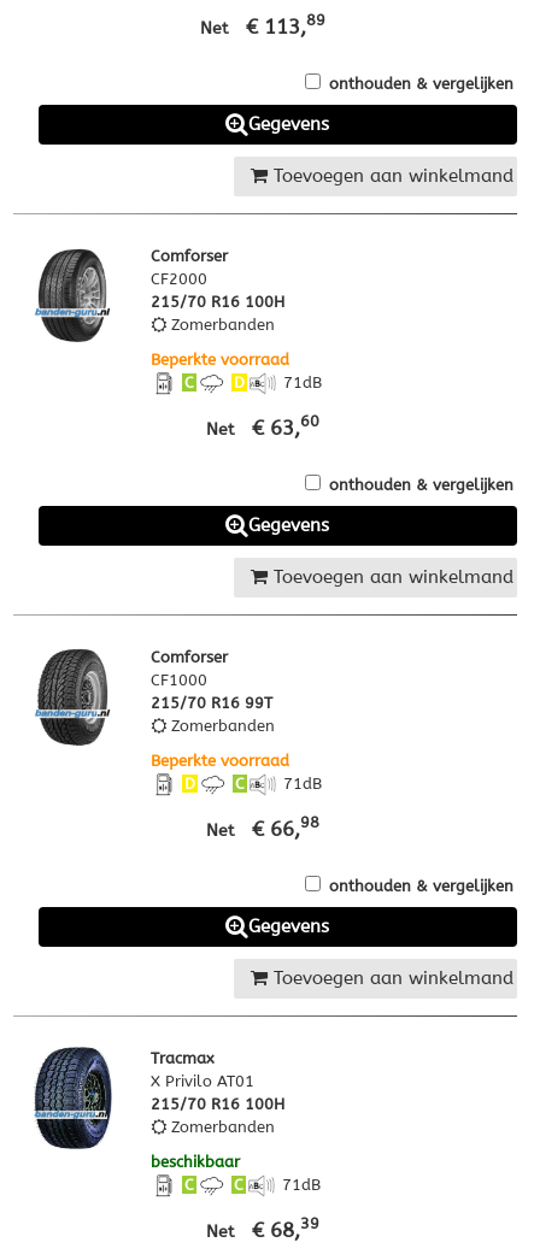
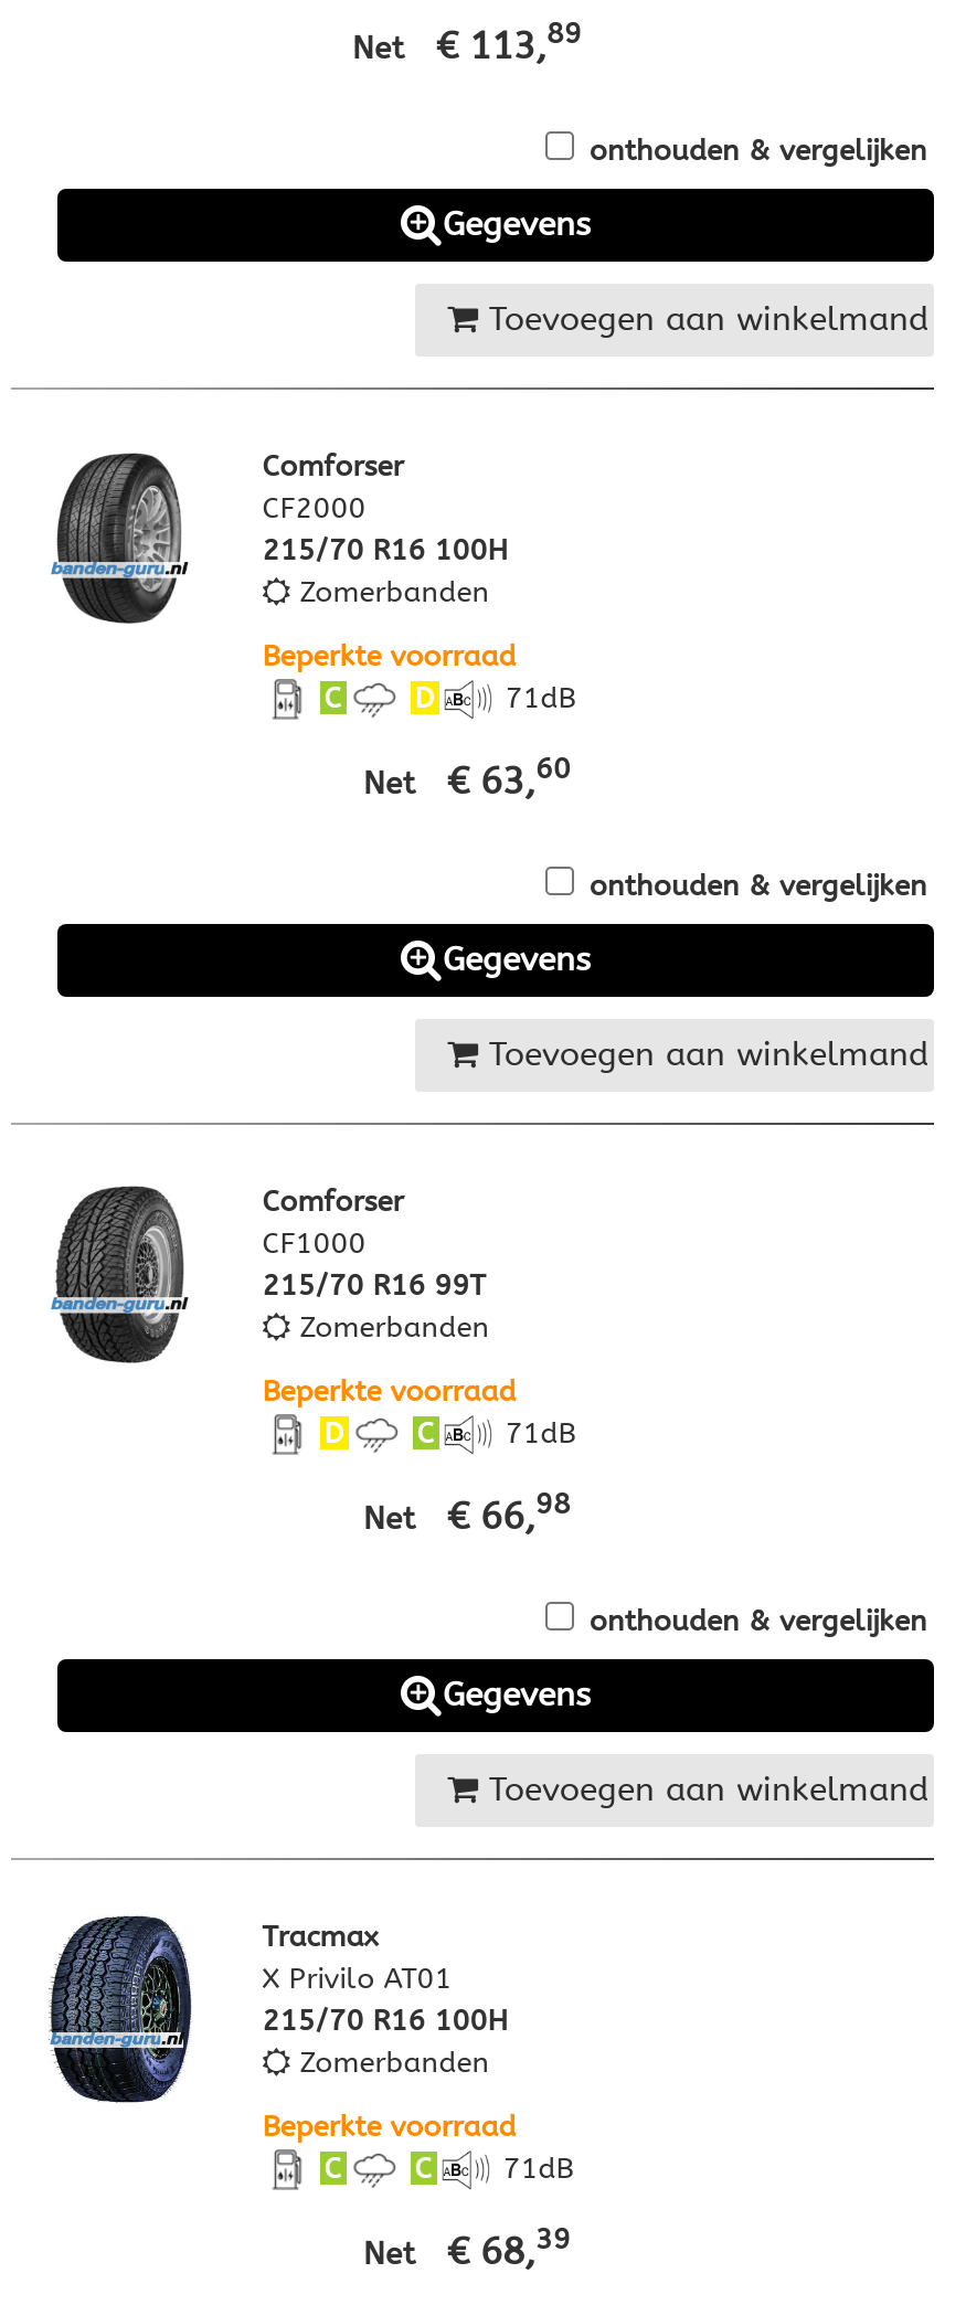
[150,1152,240,1170] beschikbaar -> [262,2109,516,2142] Beperkte voorraad

